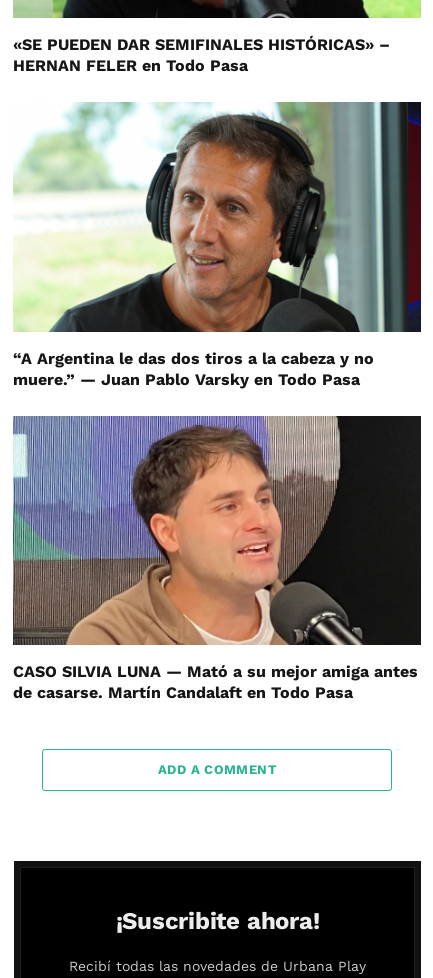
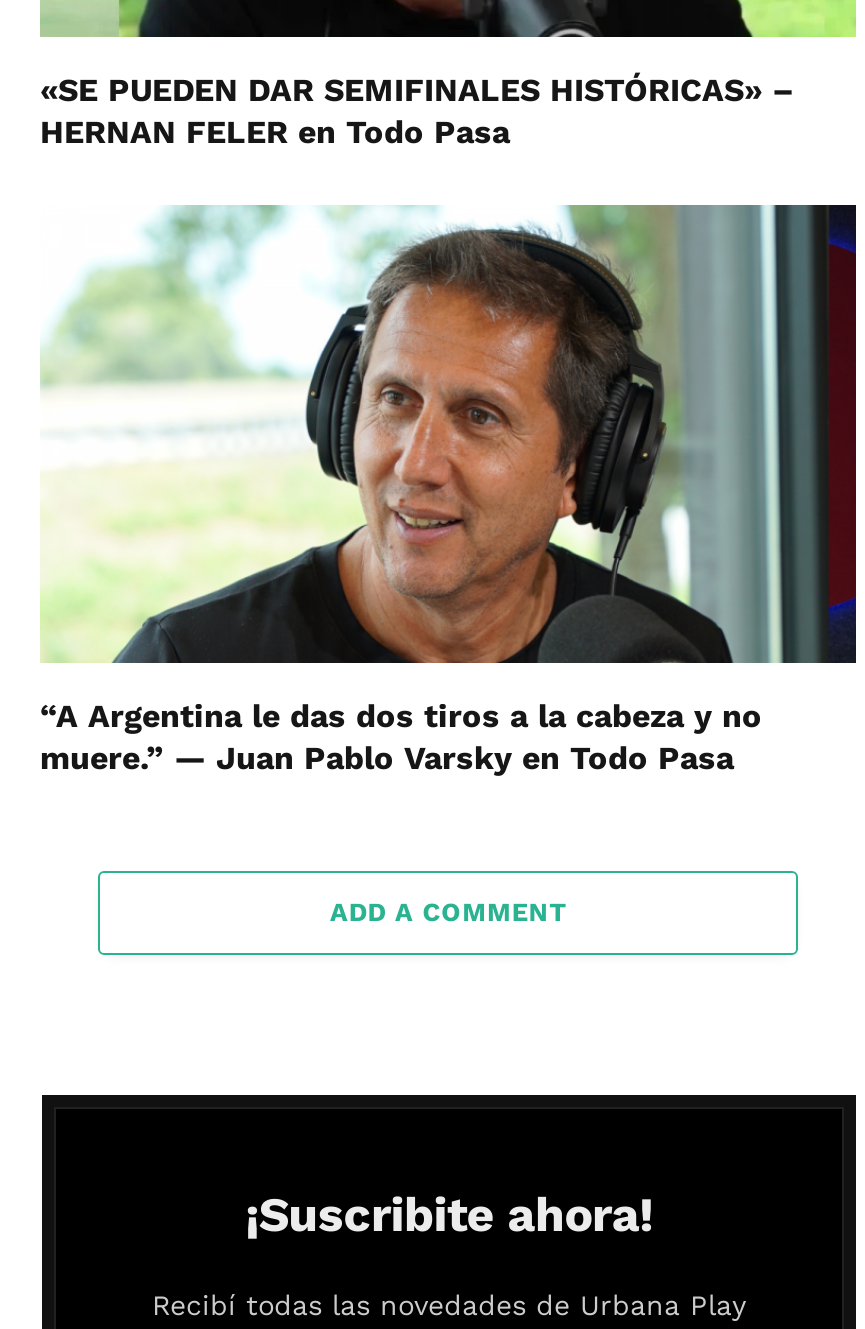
[12,415,421,702] [image] | CASO SILVIA LUNA — Mató a su mejor amiga antes | de casarse. Martín Candalaft en Todo Pasa -> none

